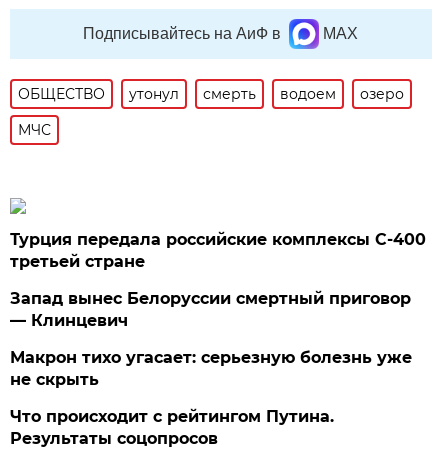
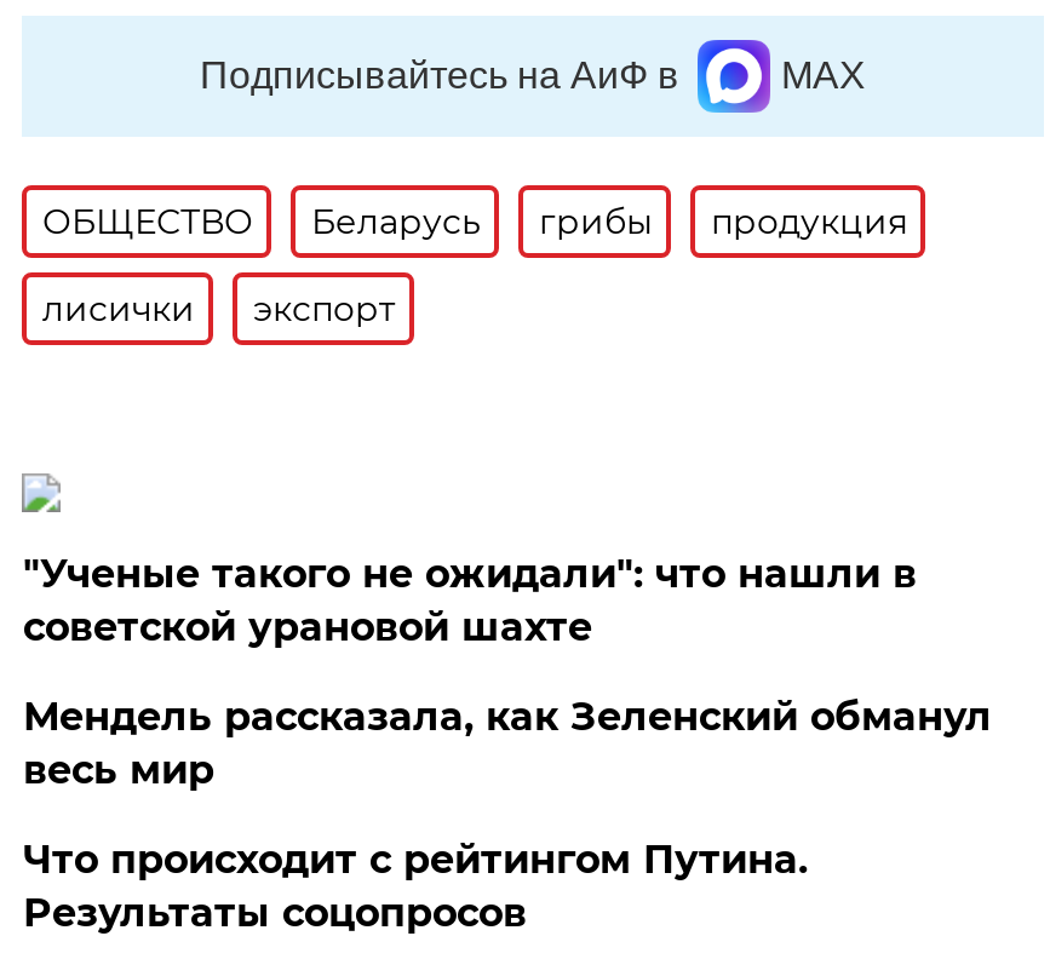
[18,85,404,139] утонул | смерть | водоем | озеро | МЧС -> [42,200,907,331] Беларусь | грибы | продукция | лисички | экспорт
[10,230,426,389] Турция передала российские комплексы С-400 | третьей стране | Запад вынес Белоруссии смертный приговор | — Клинцевич | Макрон тихо угасает: серьезную болезнь уже | не скрыть -> [23,551,992,793] "Ученые такого не ожидали": что нашли в | советской урановой шахте | Мендель рассказала, как Зеленский обманул | весь мир

